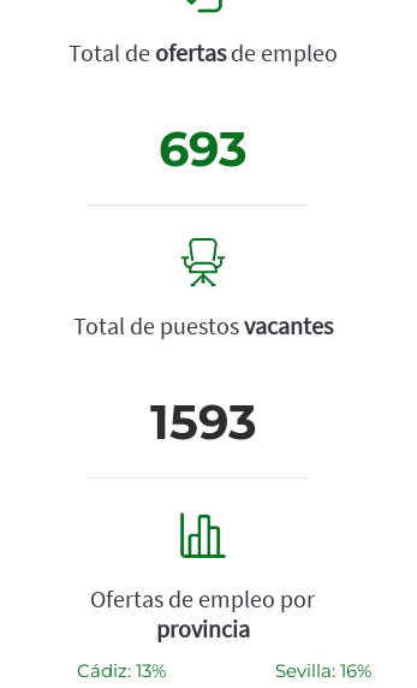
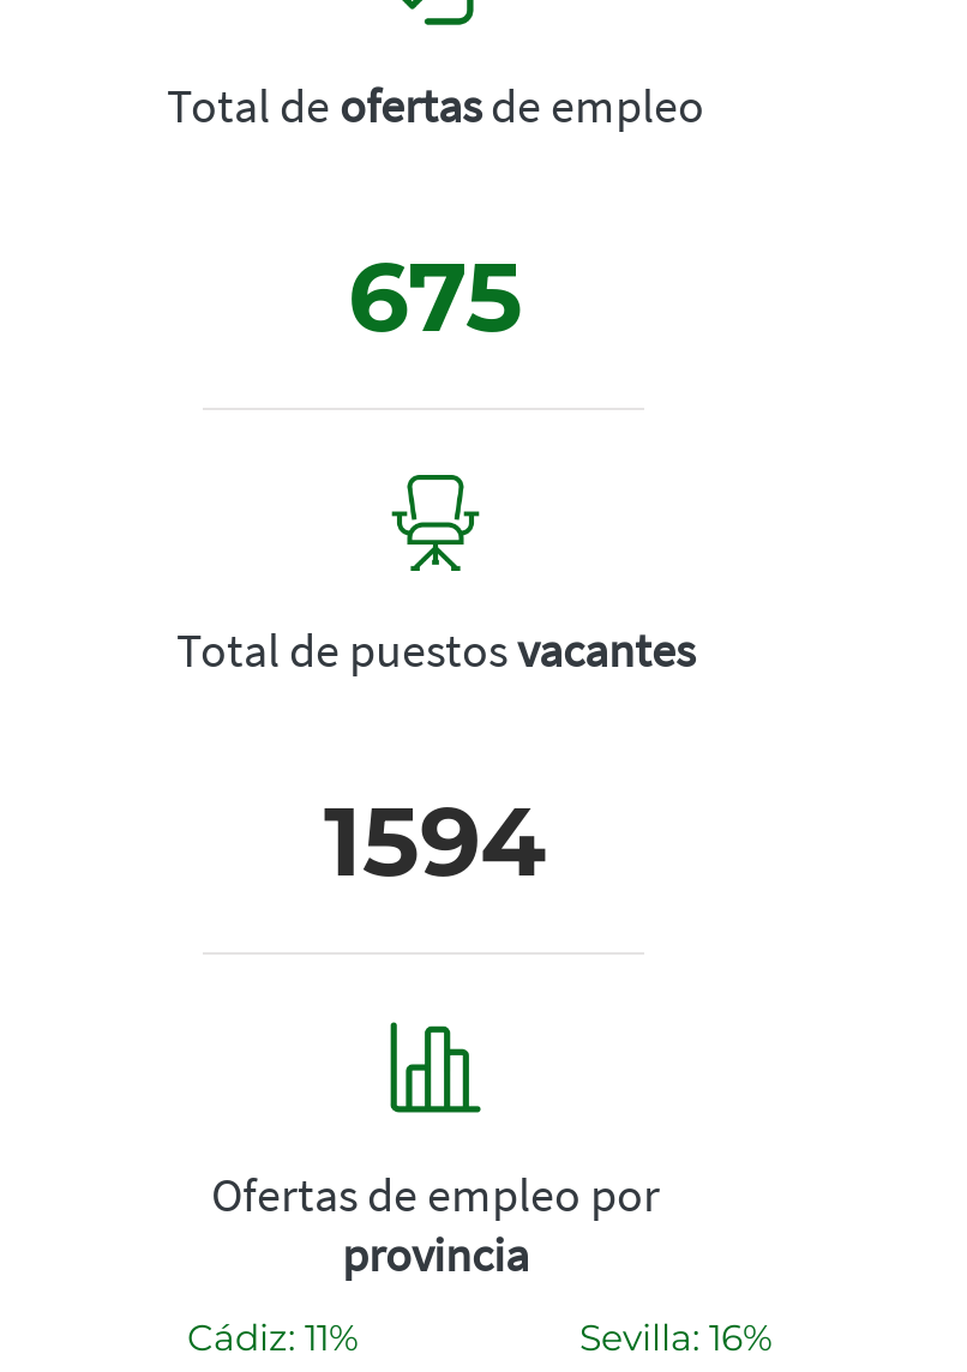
[159,119,248,178] 693 -> [348,238,523,355] 675
[150,392,257,451] 1593 -> [324,782,547,900] 1594
[77,659,166,682] Cádiz: 13% -> [187,1315,358,1360] Cádiz: 11%

